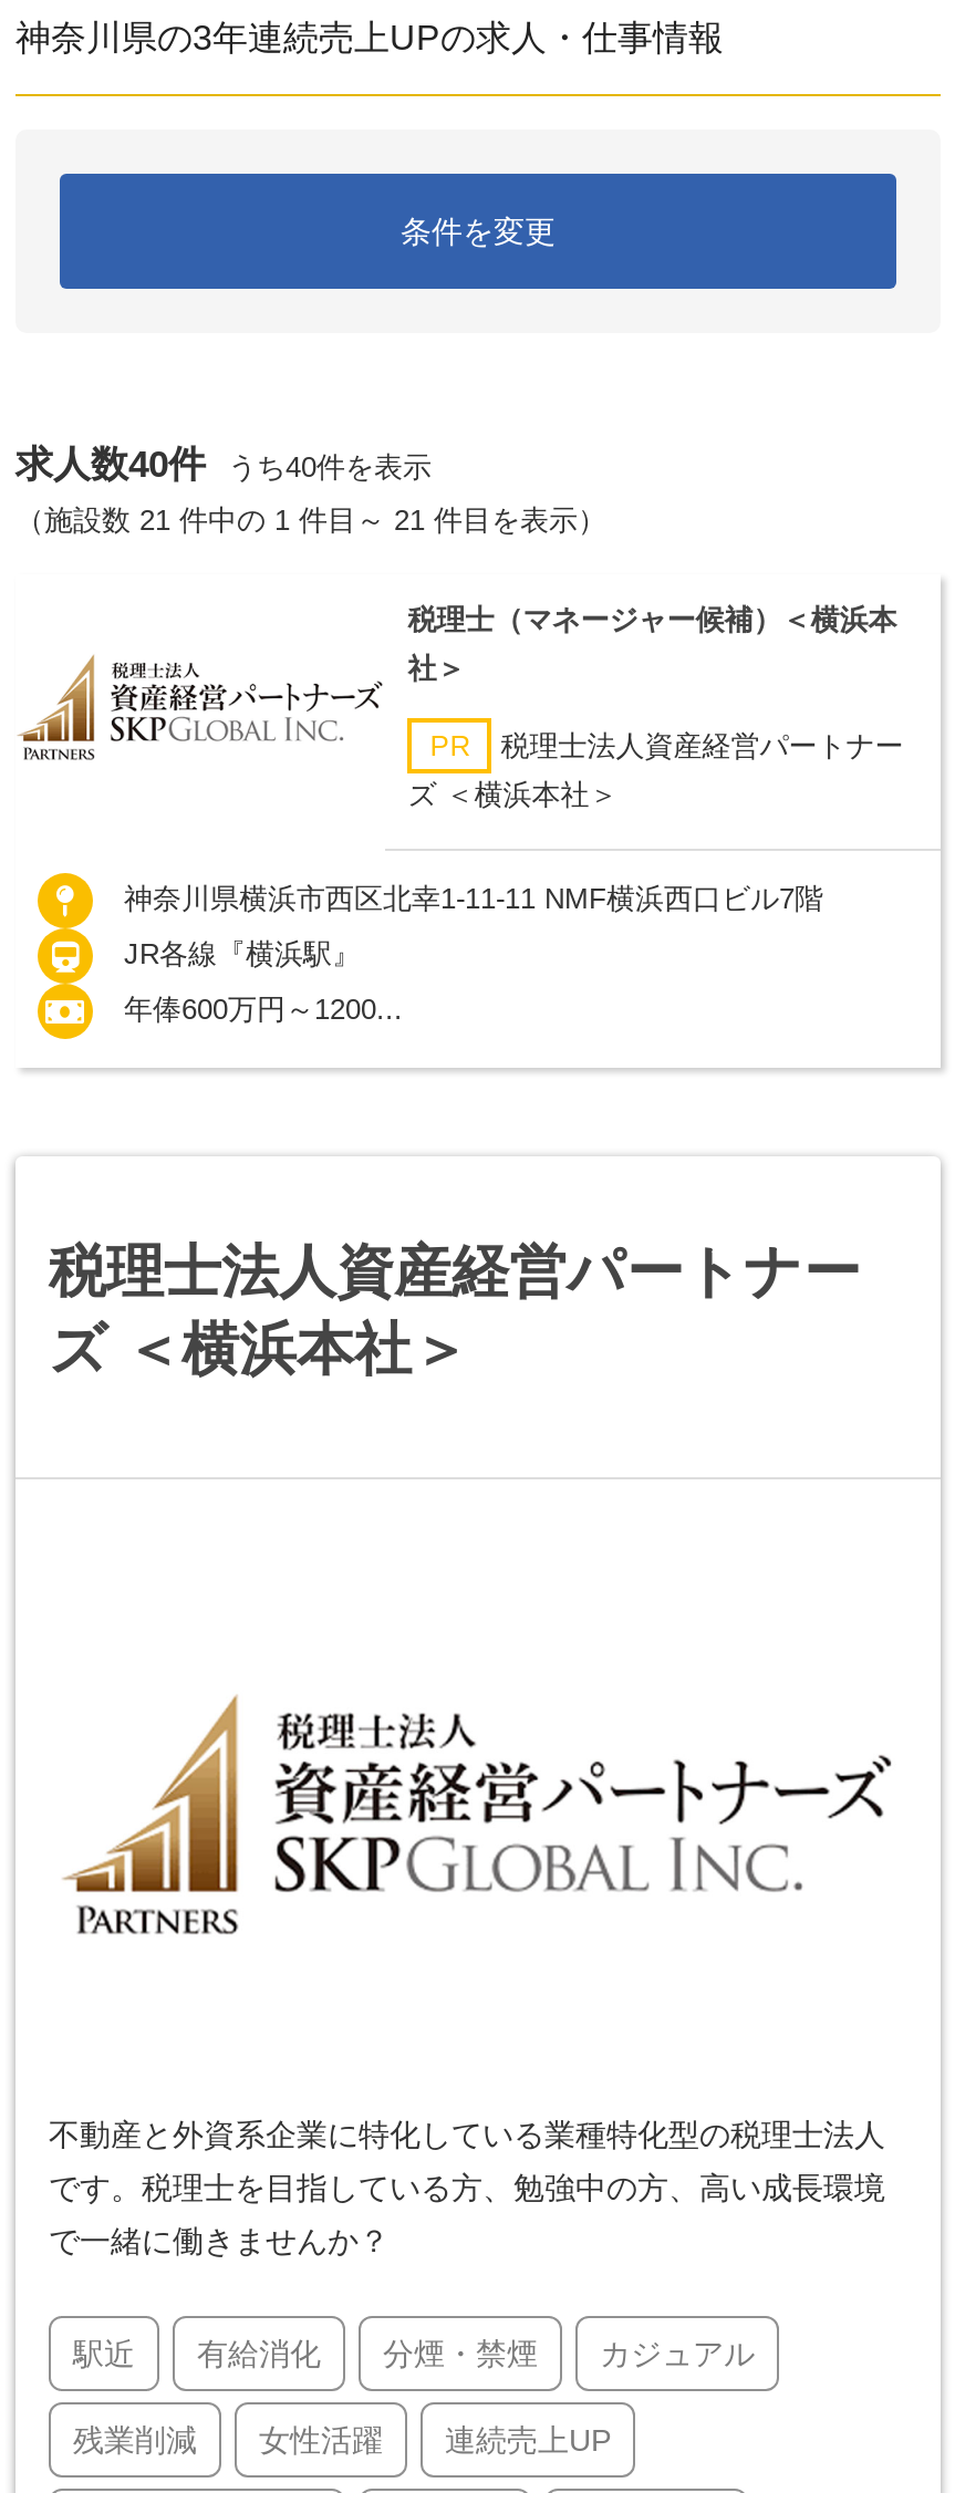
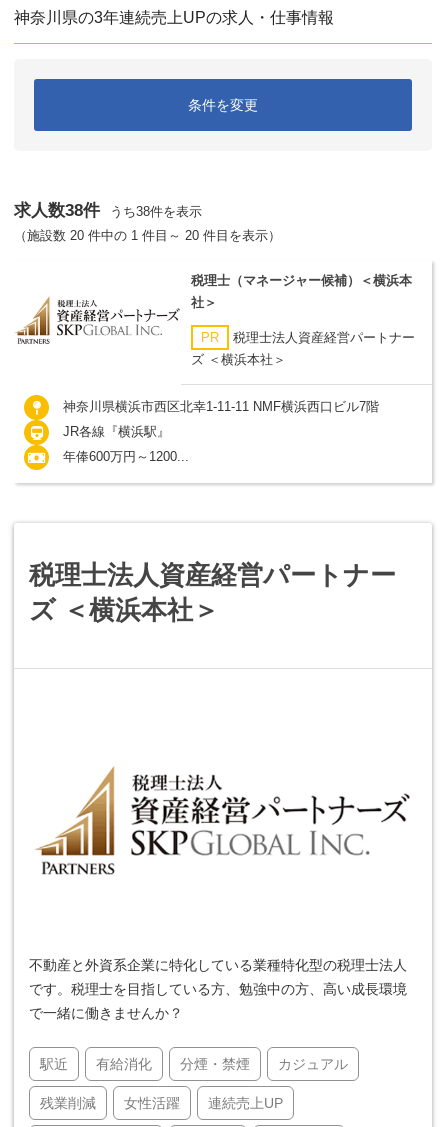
[15,444,206,486] 求人数40件 -> [14,201,100,220] 求人数38件
[228,450,432,484] うち40件を表示 -> [110,204,202,219] うち38件を表示
[15,503,606,537] （施設数 21 件中の 1 件目～ 21 件目を表示） -> [14,228,281,243] （施設数 20 件中の 1 件目～ 20 件目を表示）

